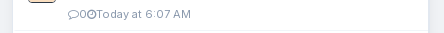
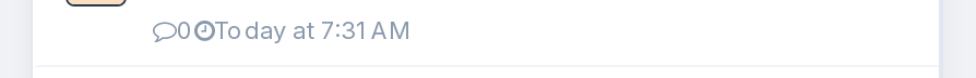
[79,7,191,21] 0 Today at 6:07 AM -> [177,15,410,45] 0 Today at 7:31 AM

